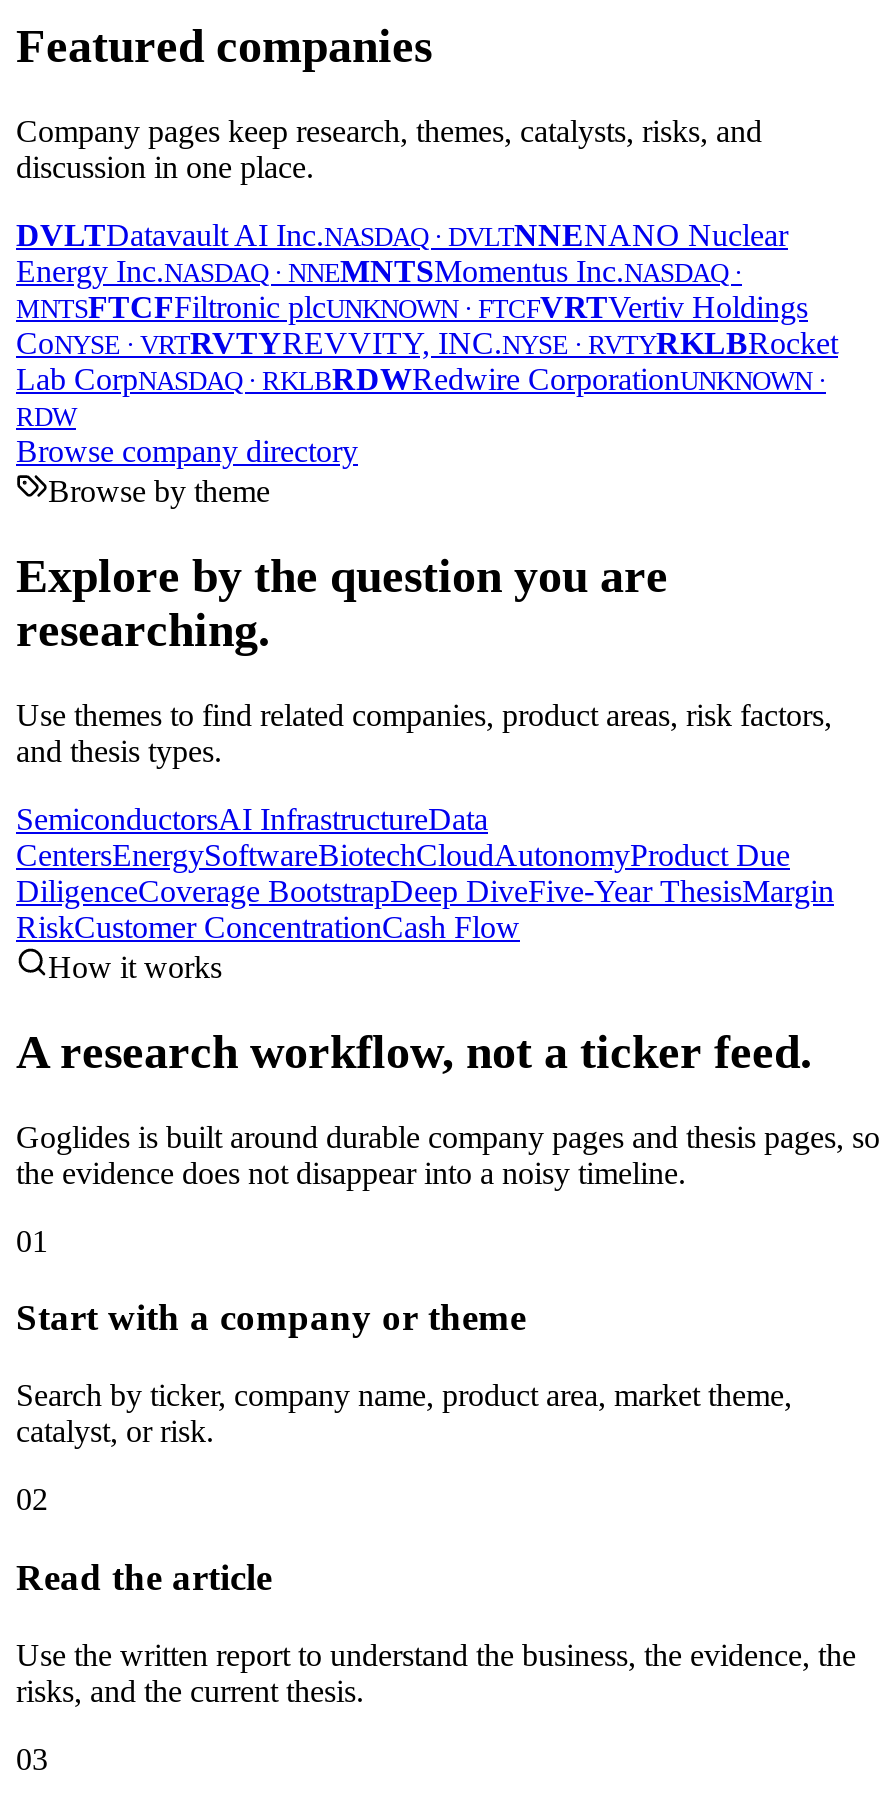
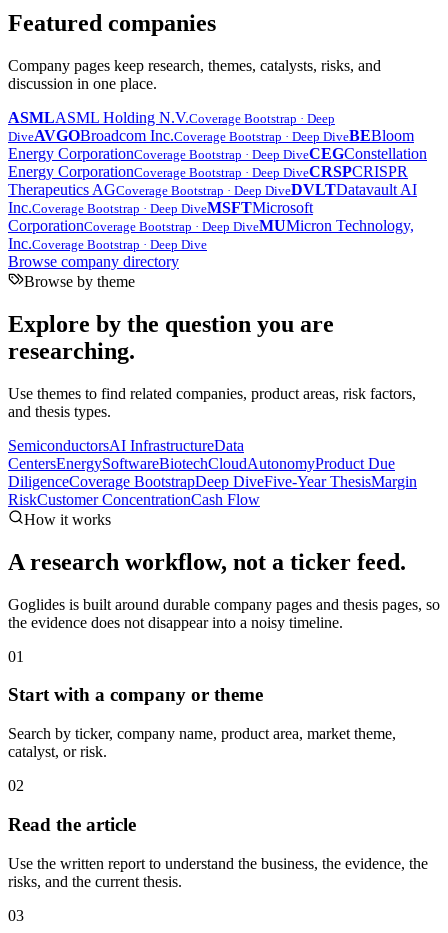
[16,218,838,432] DVLTDatavault AI Inc.NASDAQ · DVLTNNENANO Nuclear | Energy Inc.NASDAQ · NNEMNTSMomentus Inc.NASDAQ · | MNTSFTCFFiltronic plcUNKNOWN · FTCFVRTVertiv Holdings | CoNYSE · VRTRVTYREVVITY, INC.NYSE · RVTYRKLBRocket | Lab CorpNASDAQ · RKLBRDWRedwire CorporationUNKNOWN · | RDW -> [8,109,427,252] ASMLASML Holding N.V.Coverage Bootstrap · Deep | DiveAVGOBroadcom Inc.Coverage Bootstrap · Deep DiveBEBloom | Energy CorporationCoverage Bootstrap · Deep DiveCEGConstellation | Energy CorporationCoverage Bootstrap · Deep DiveCRSPCRISPR | Therapeutics AGCoverage Bootstrap · Deep DiveDVLTDatavault AI | Inc.Coverage Bootstrap · Deep DiveMSFTMicrosoft | CorporationCoverage Bootstrap · Deep DiveMUMicron Technology, | Inc.Coverage Bootstrap · Deep Dive

